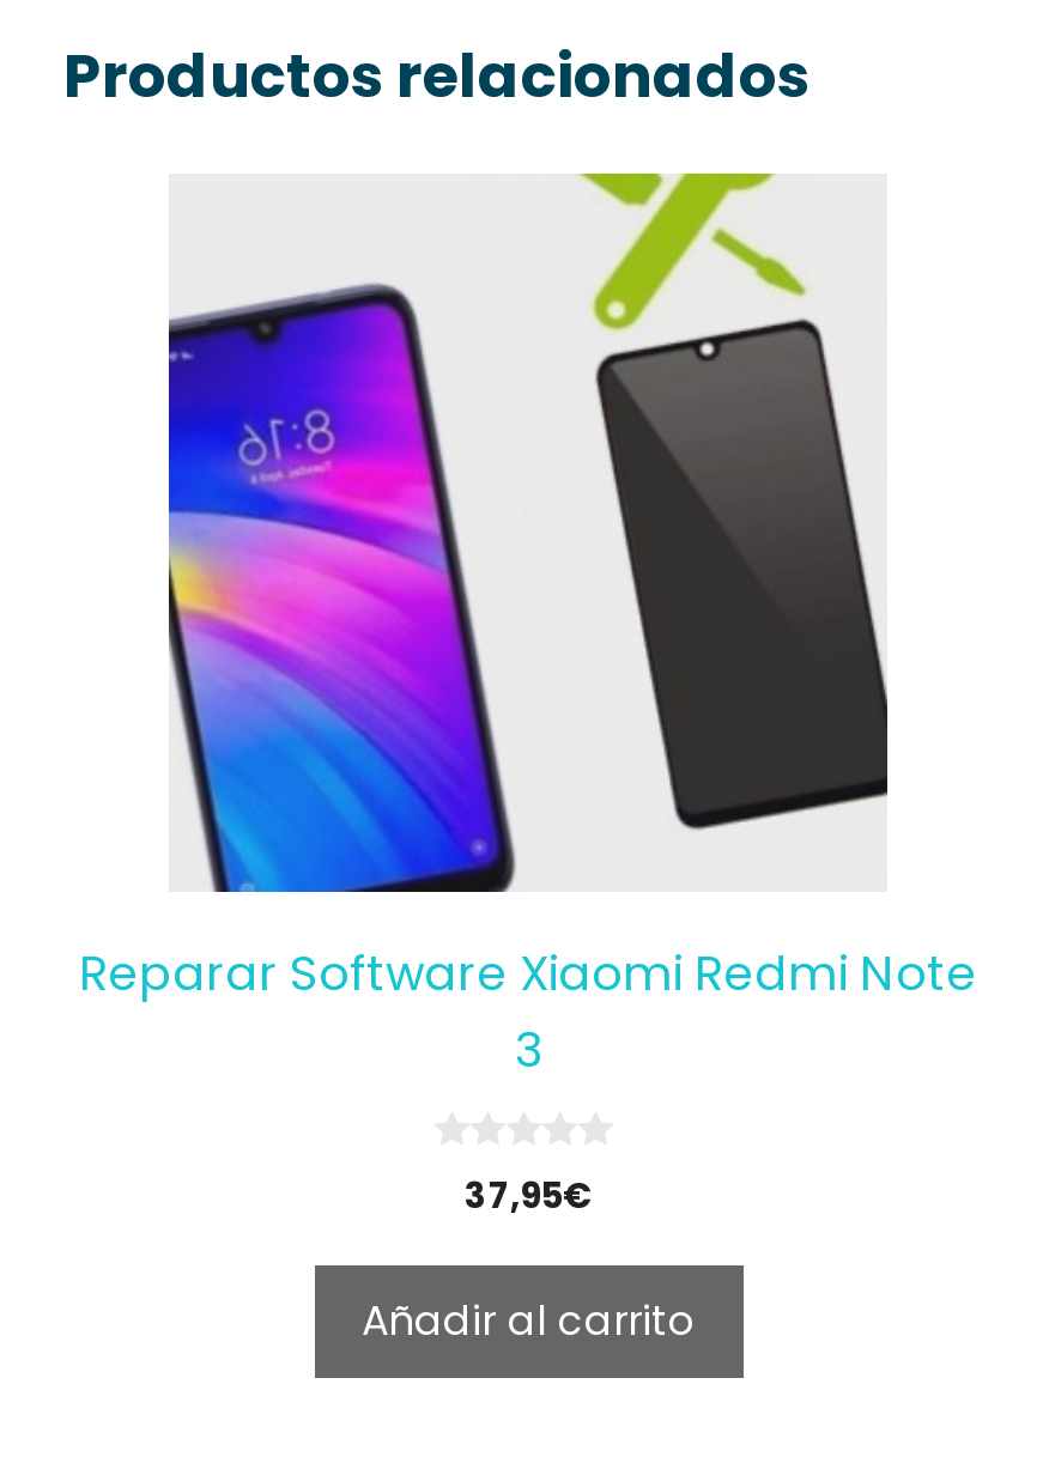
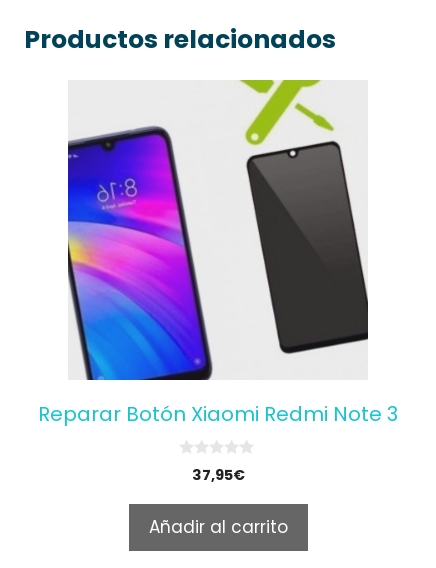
[79,939,977,1082] Reparar Software Xiaomi Redmi Note | 3 -> [38,399,398,427] Reparar Botón Xiaomi Redmi Note 3

